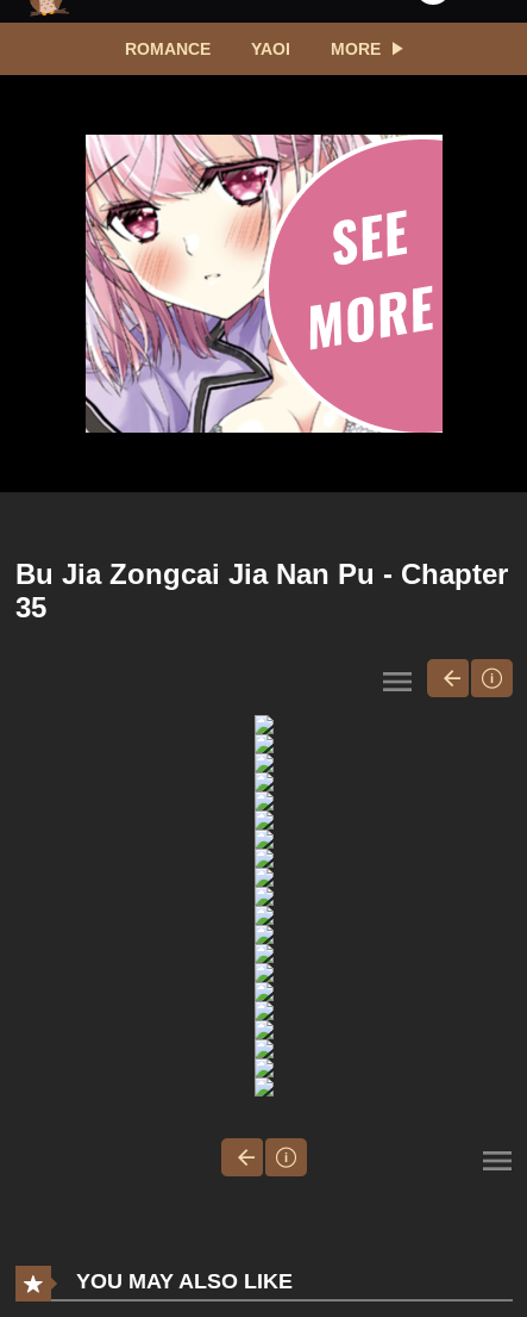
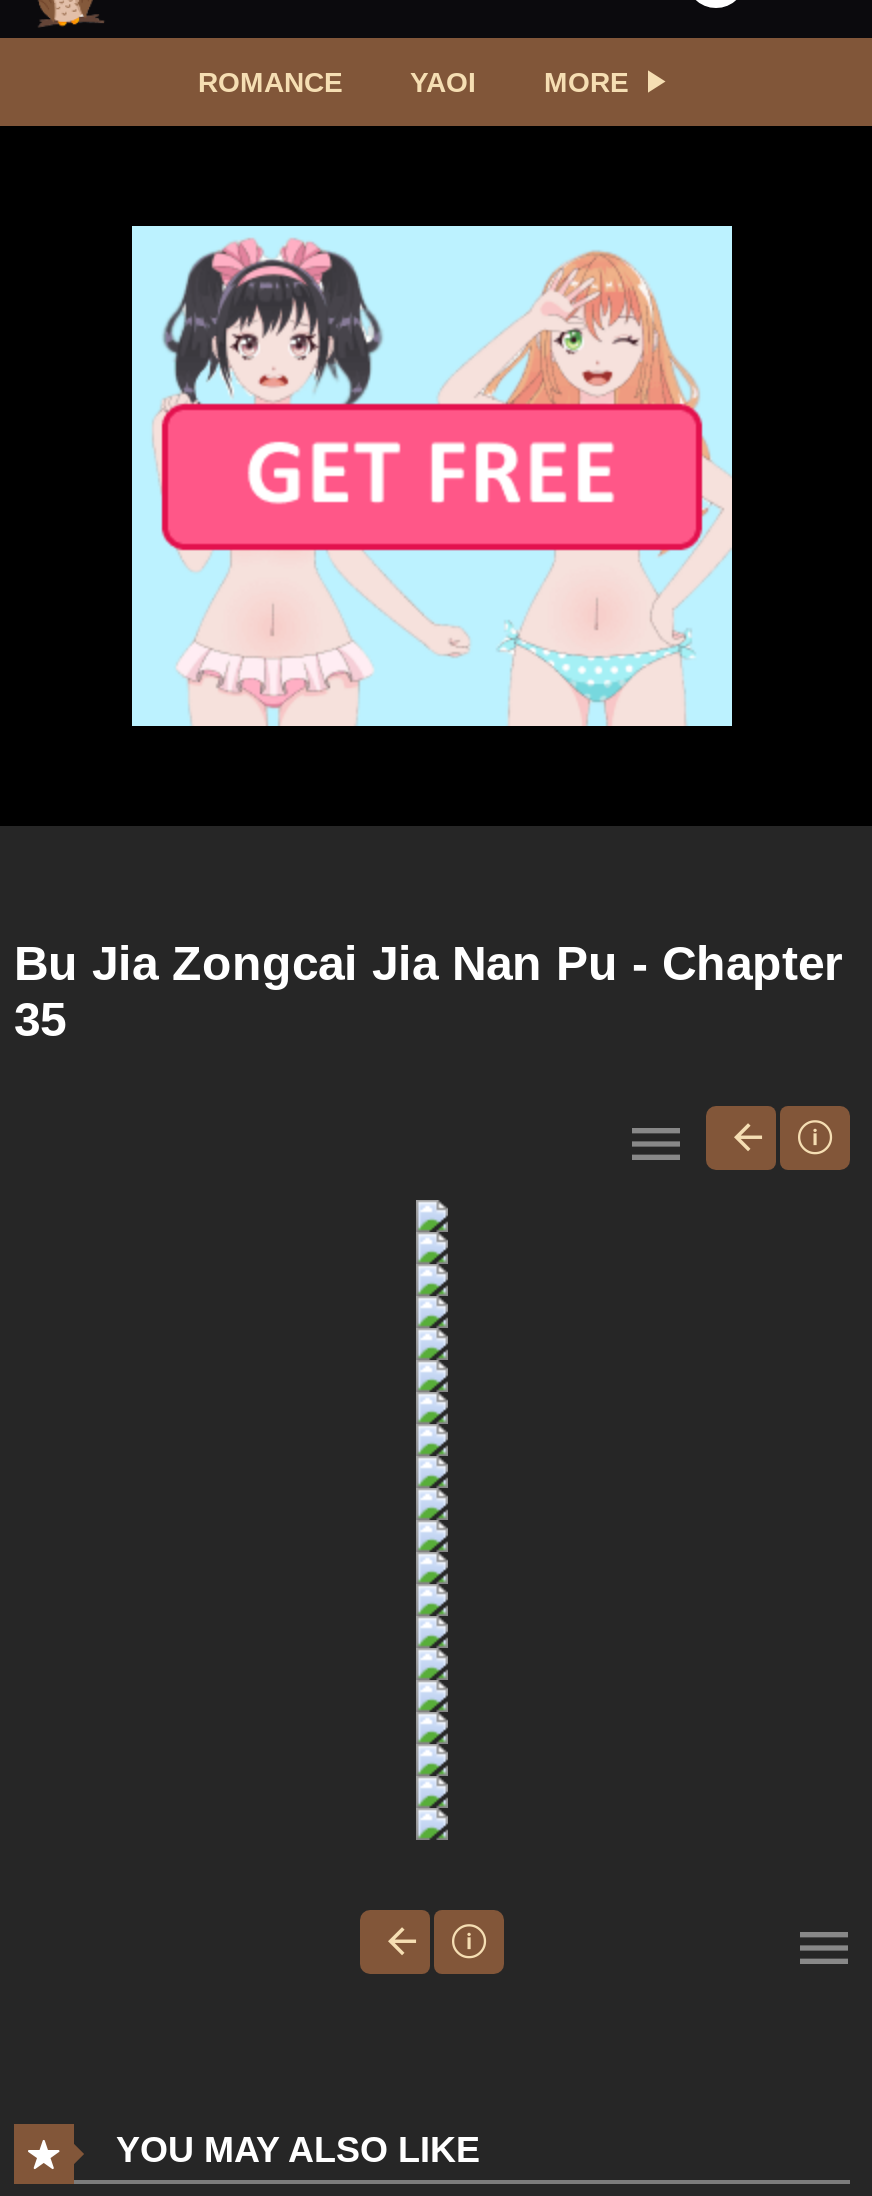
[84,133,444,434] [image] -> [130,224,734,728] [image]

